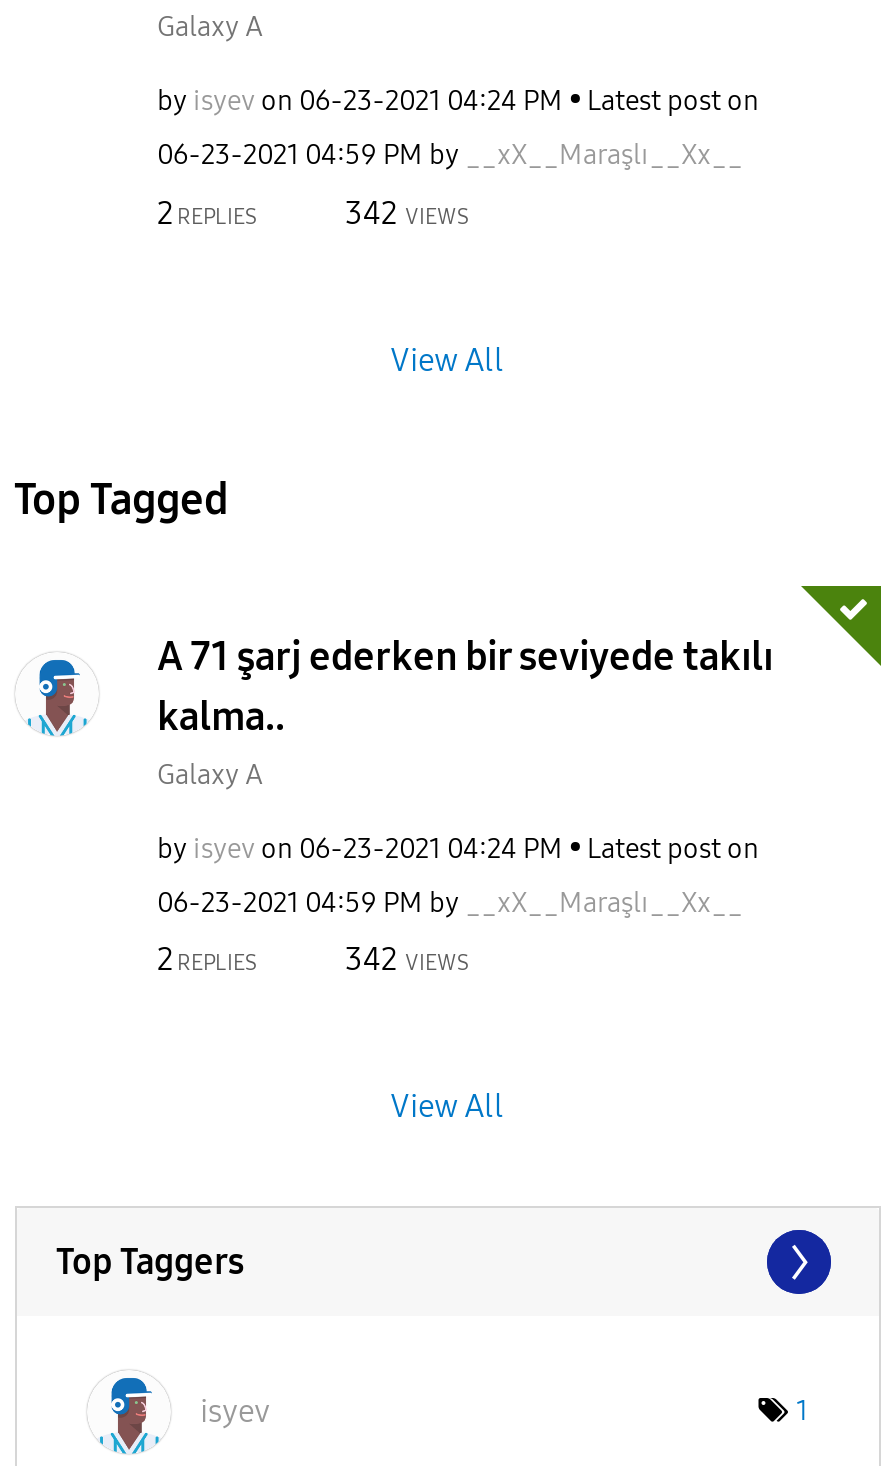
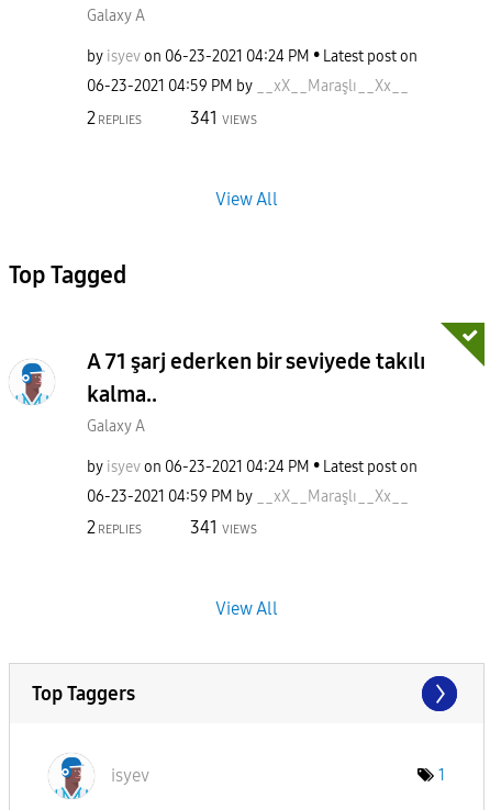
[345,194,469,232] 342 VIEWS -> [190,107,257,128] 341 VIEWS
[345,941,469,979] 342 VIEWS -> [190,517,257,538] 341 VIEWS

